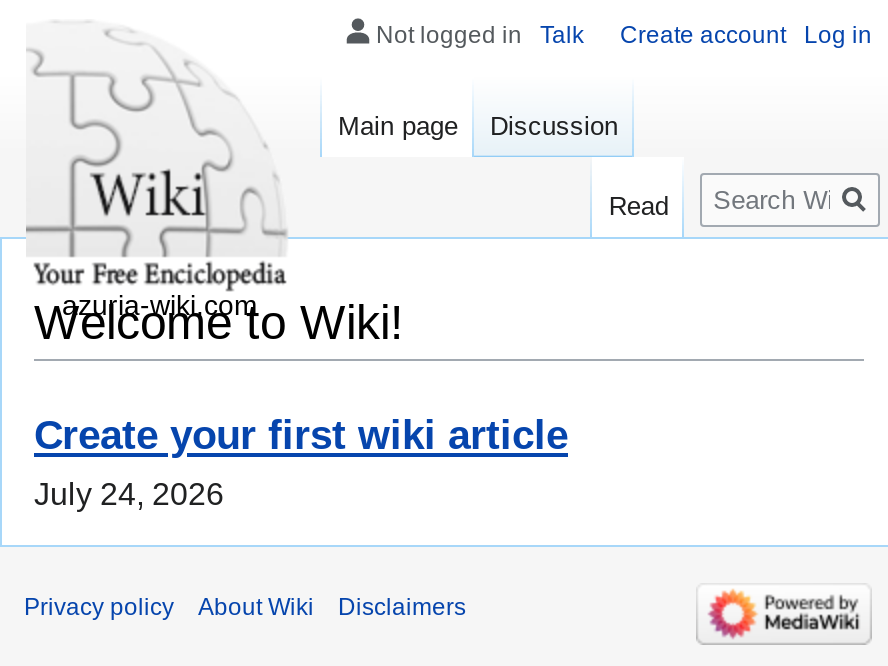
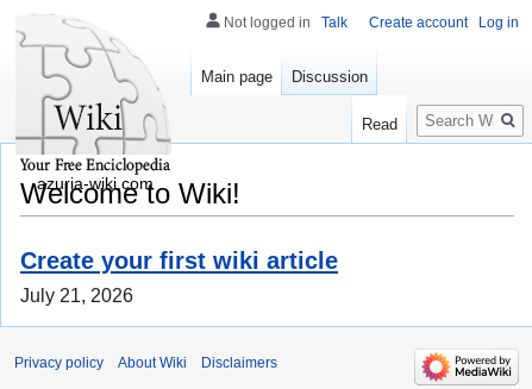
[34,478,224,512] July 24, 2026 -> [20,286,133,306] July 21, 2026

